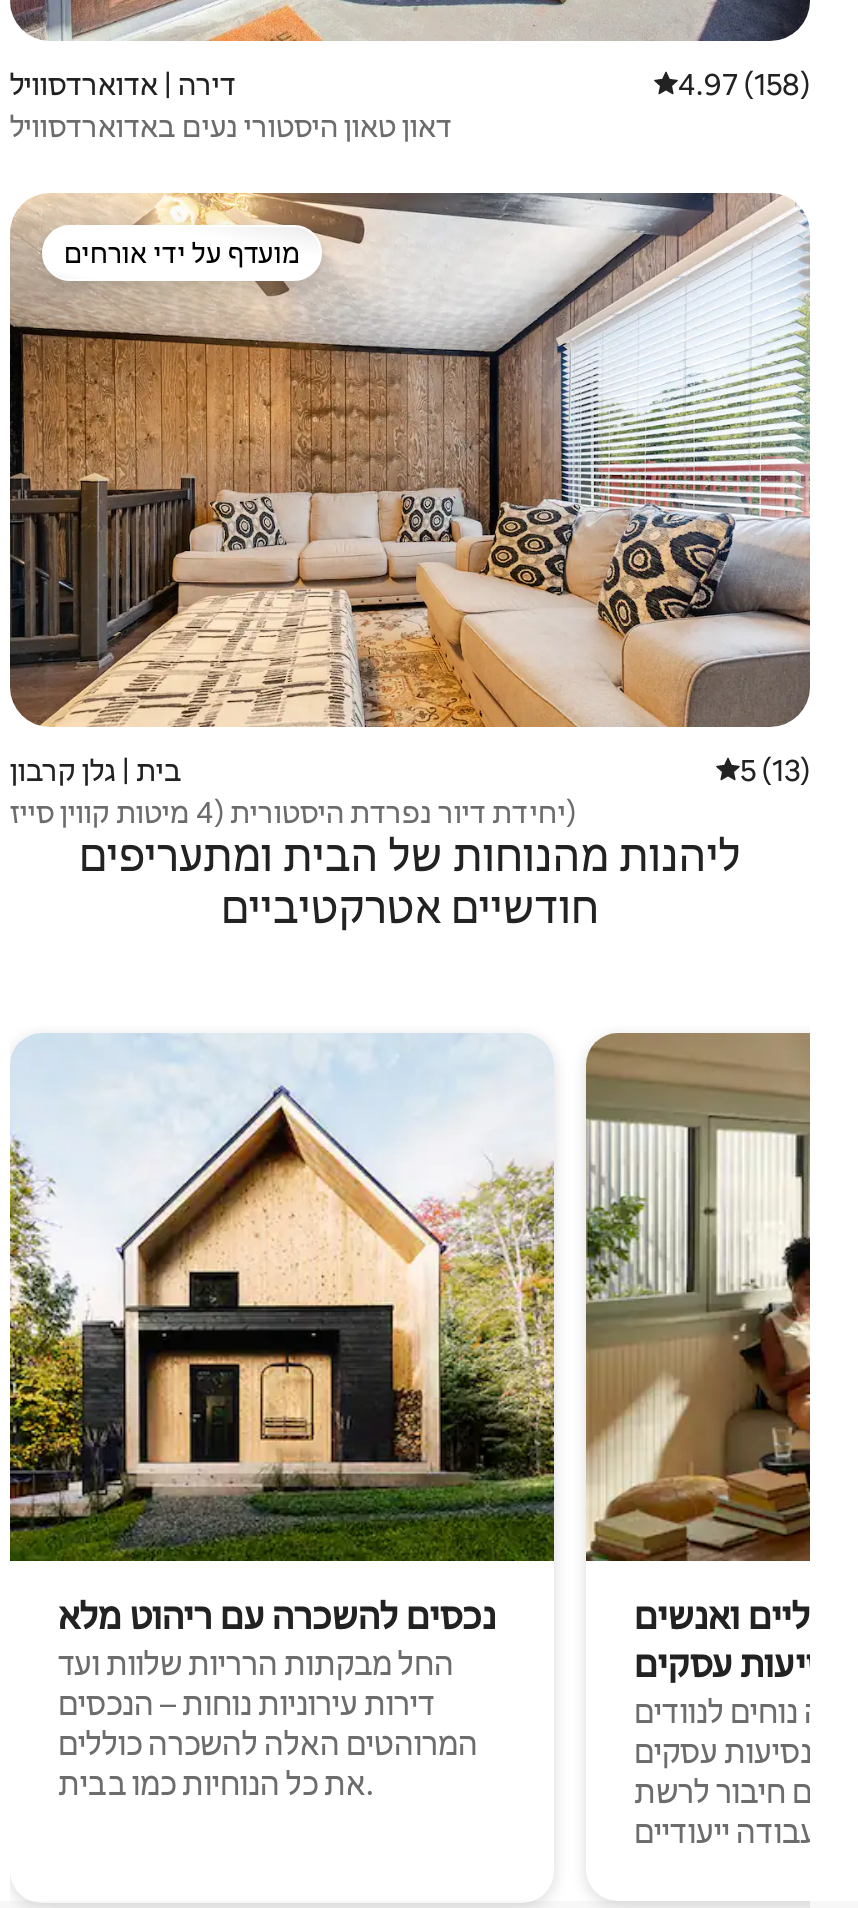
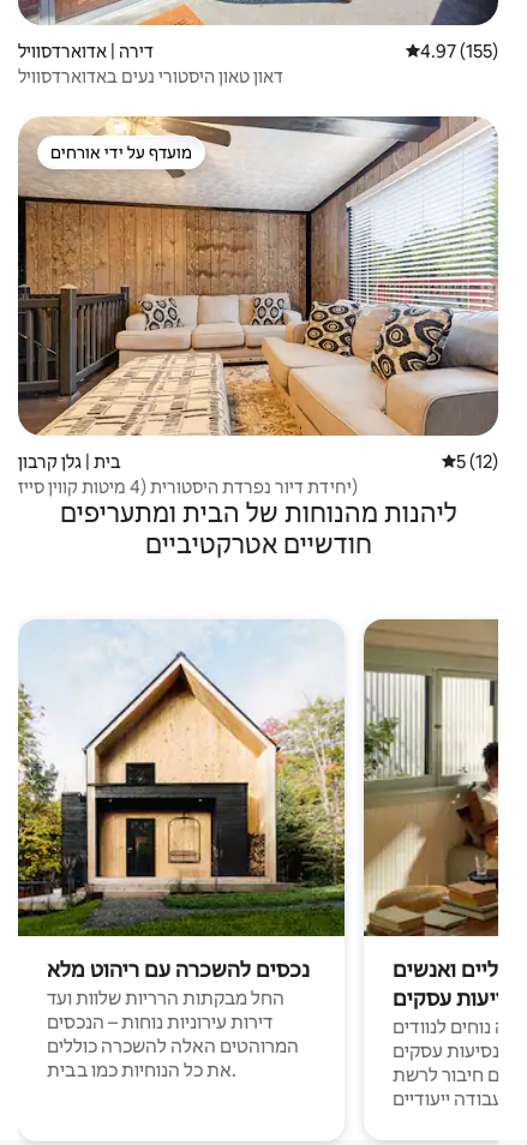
[678,65,810,103] 4.97 (158) -> [420,39,498,62] 4.97 (155)
[740,751,810,789] 5 (13) -> [456,450,498,473] 5 (12)

